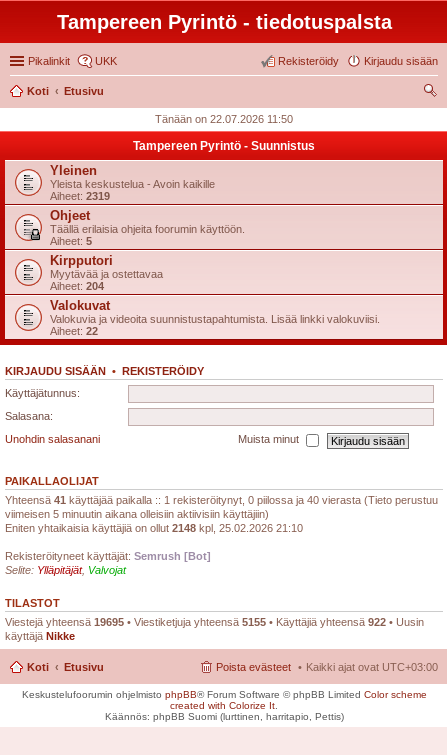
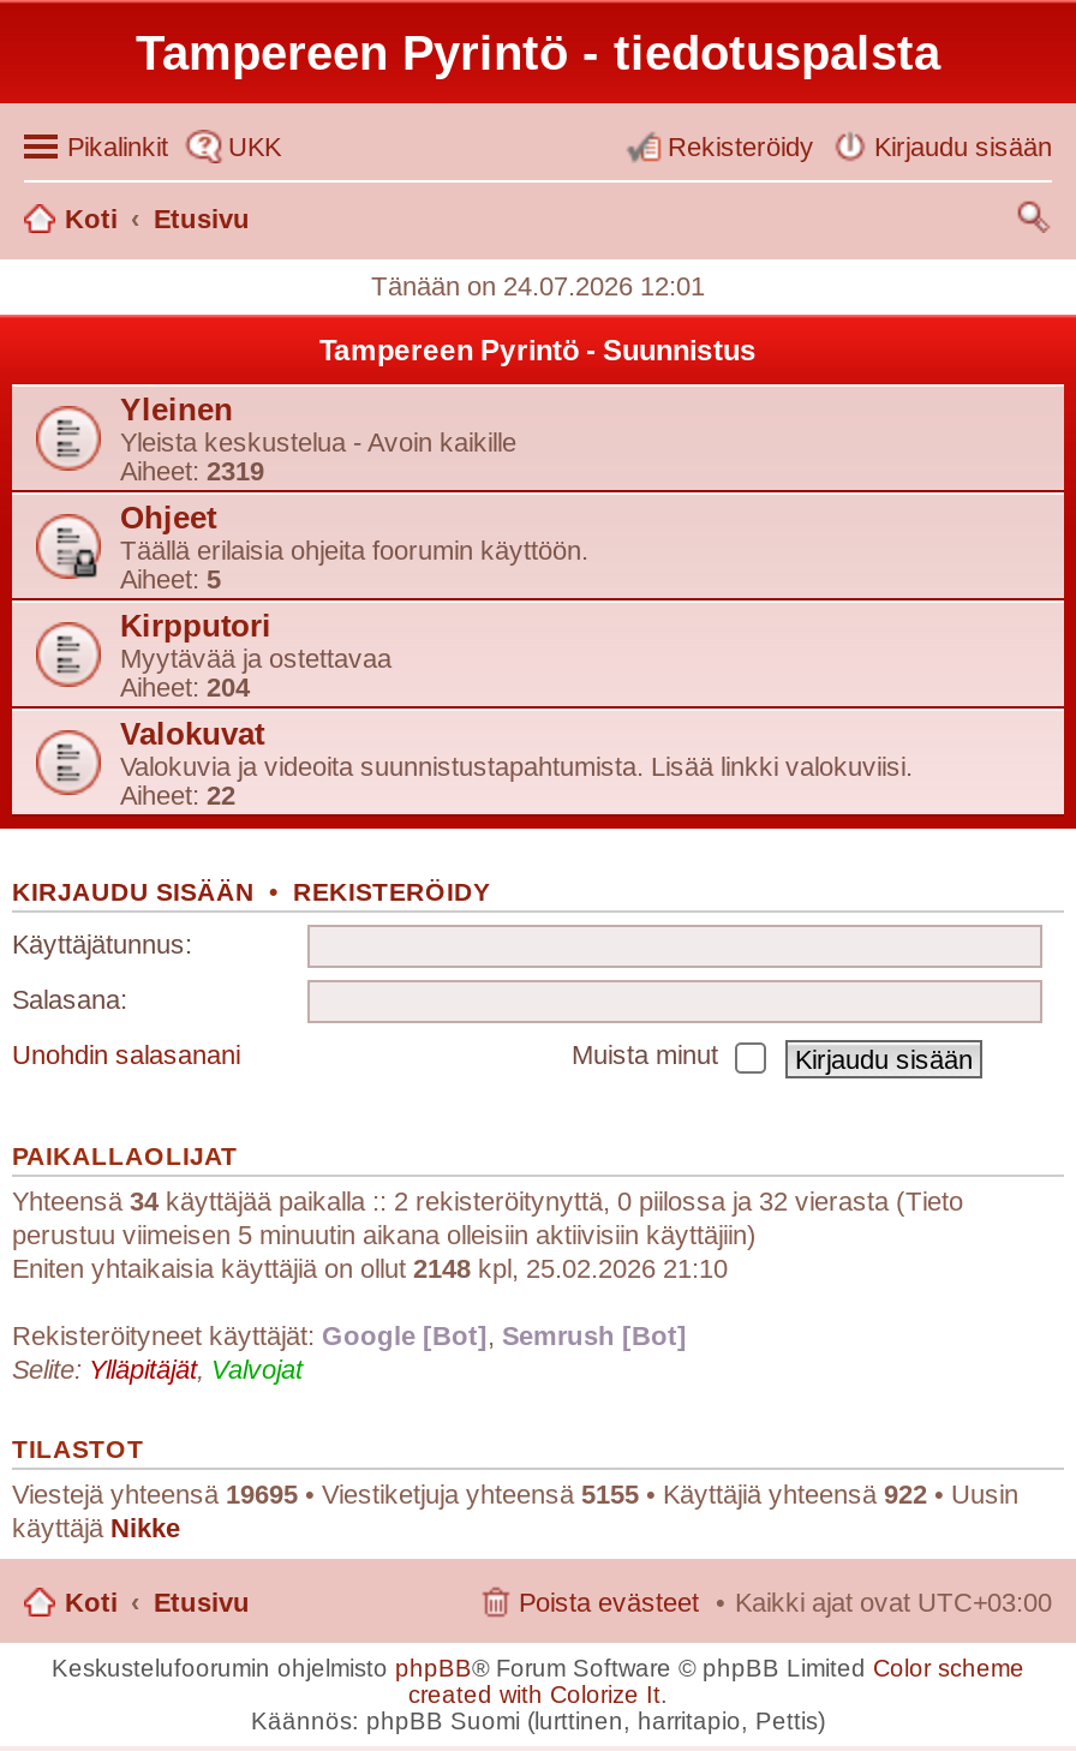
[155,113,293,125] Tänään on 22.07.2026 11:50 -> [371,271,705,300] Tänään on 24.07.2026 12:01
[5,494,438,520] Yhteensä 41 käyttäjää paikalla :: 1 rekisteröitynyt, 0 piilossa ja 40 vierasta (Tieto perustuu | viimeisen 5 minuutin aikana olleisiin aktiivisiin käyttäjiin) -> [12,1187,963,1249] Yhteensä 34 käyttäjää paikalla :: 2 rekisteröitynyttä, 0 piilossa ja 32 vierasta (Tieto | perustuu viimeisen 5 minuutin aikana olleisiin aktiivisiin käyttäjiin)
[5,550,211,562] Rekisteröityneet käyttäjät: Semrush [Bot] -> [12,1321,687,1350] Rekisteröityneet käyttäjät: Google [Bot], Semrush [Bot]

